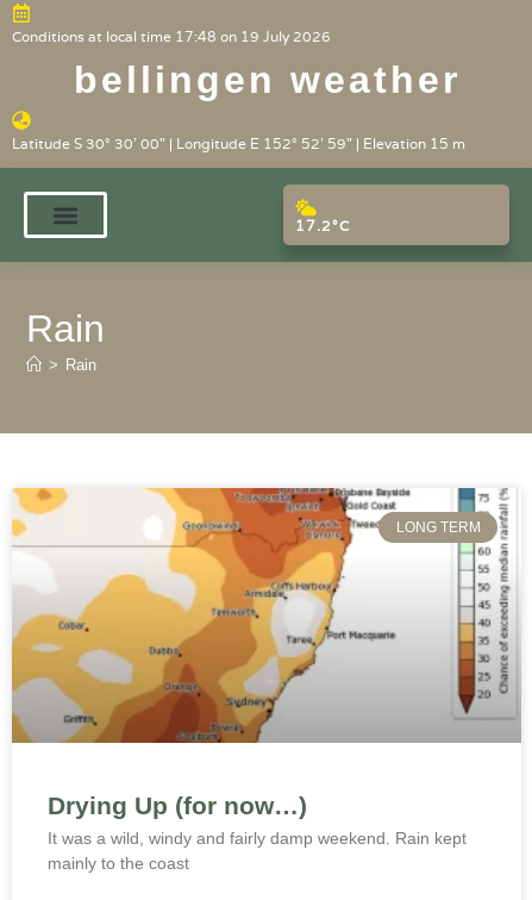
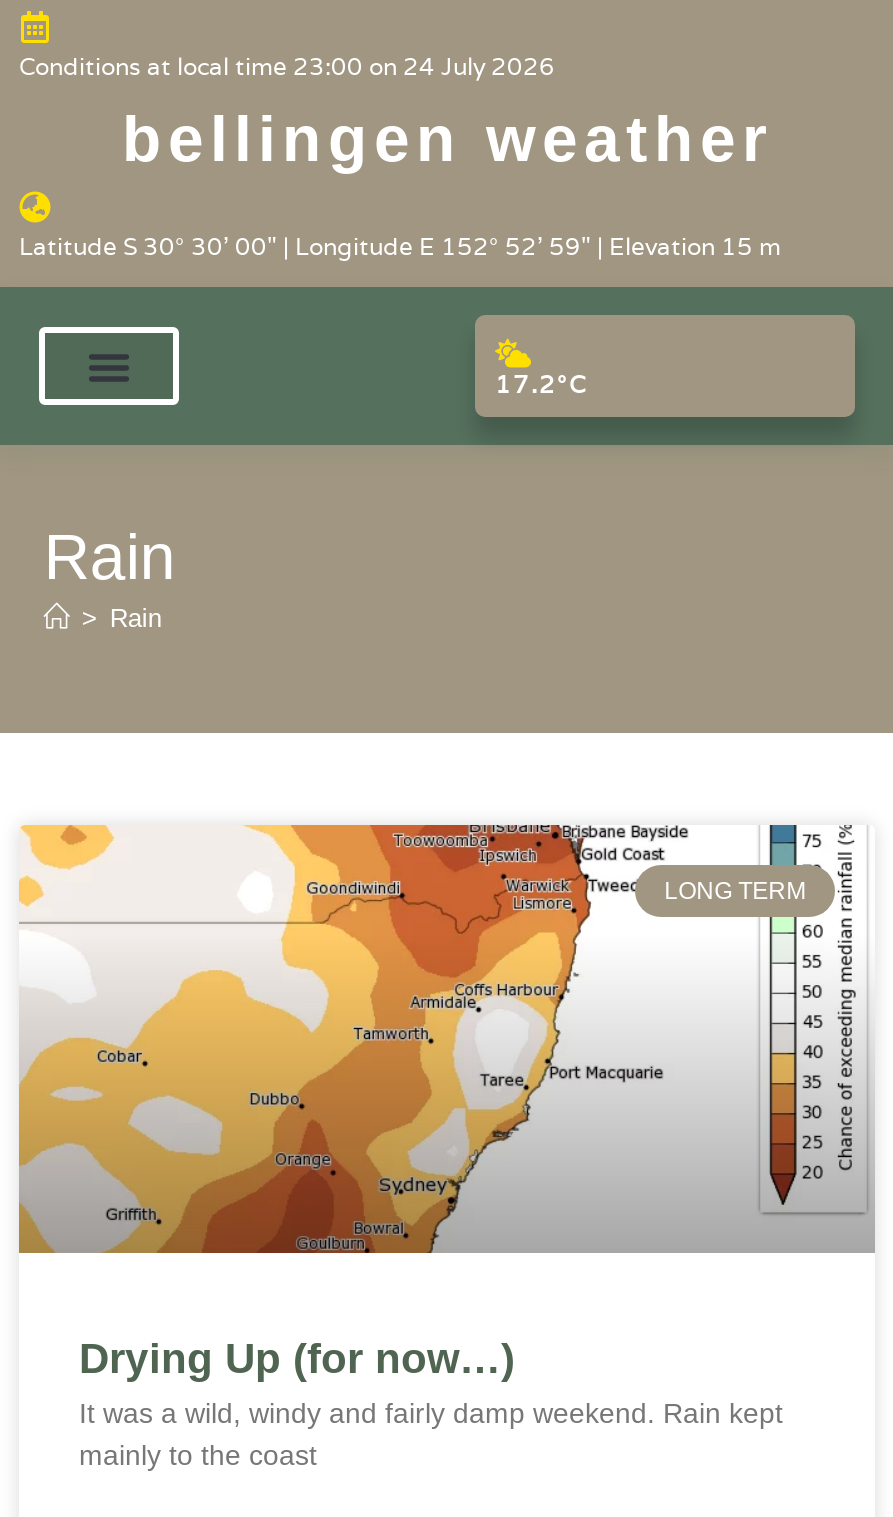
[12,27,331,45] Conditions at local time 17:48 on 19 July 2026 -> [19,51,555,81] Conditions at local time 23:00 on 24 July 2026

